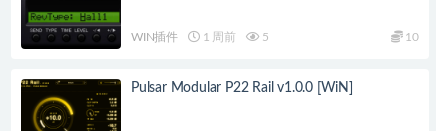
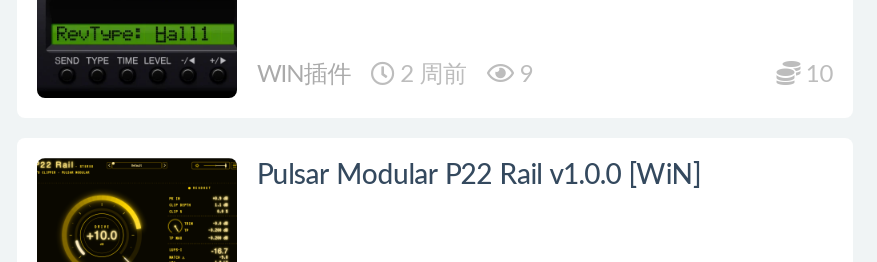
[200,31,236,43] 1 周前 -> [395,63,467,87] 2 周前
[260,31,269,43] 5 -> [514,63,533,87] 9

